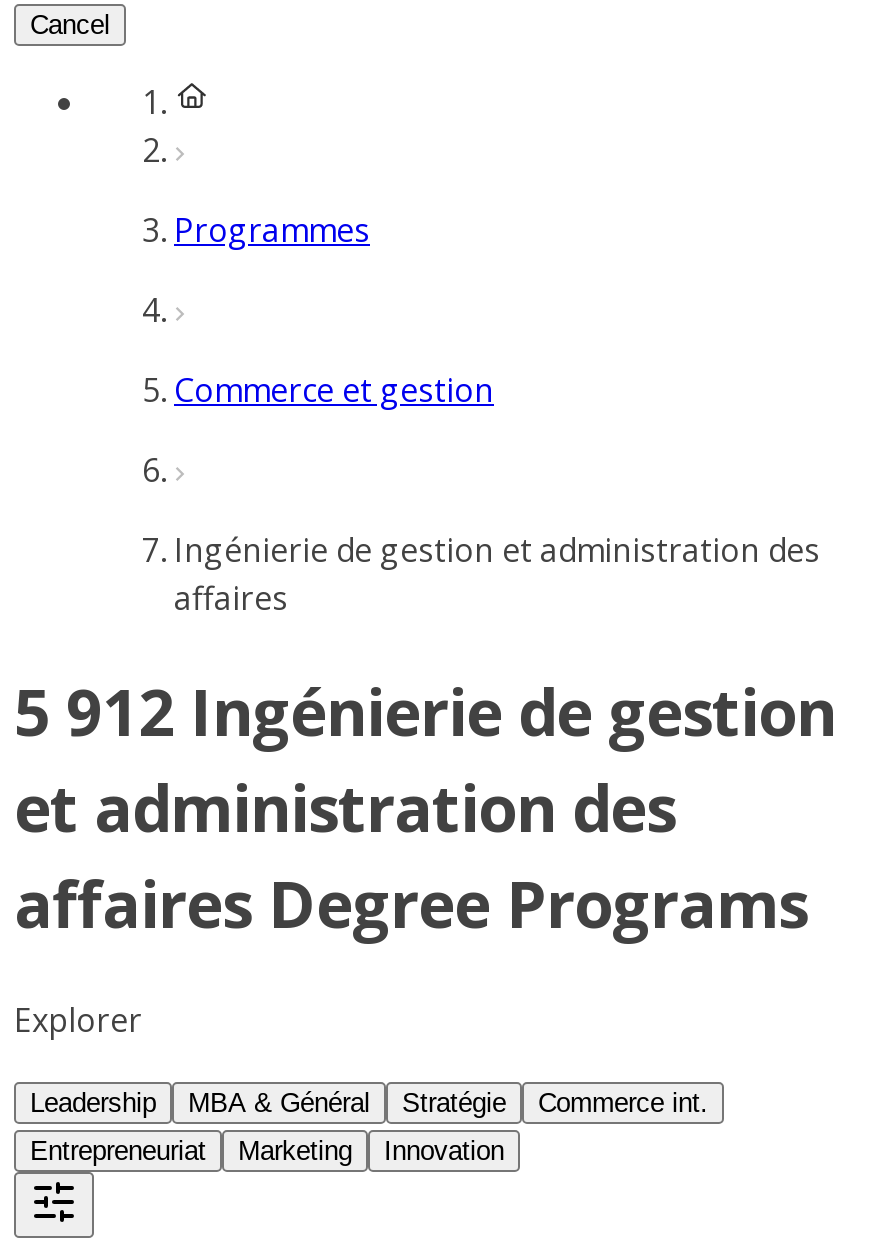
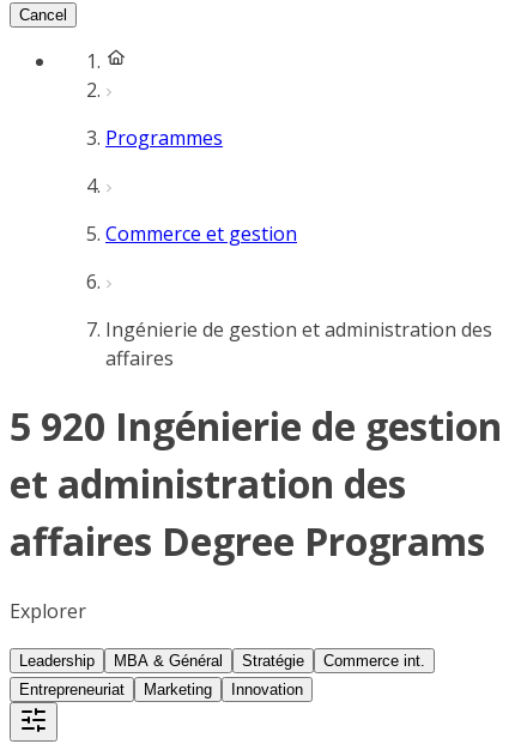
[14,669,836,755] 5 912 Ingénierie de gestion -> [10,401,502,452] 5 920 Ingénierie de gestion

